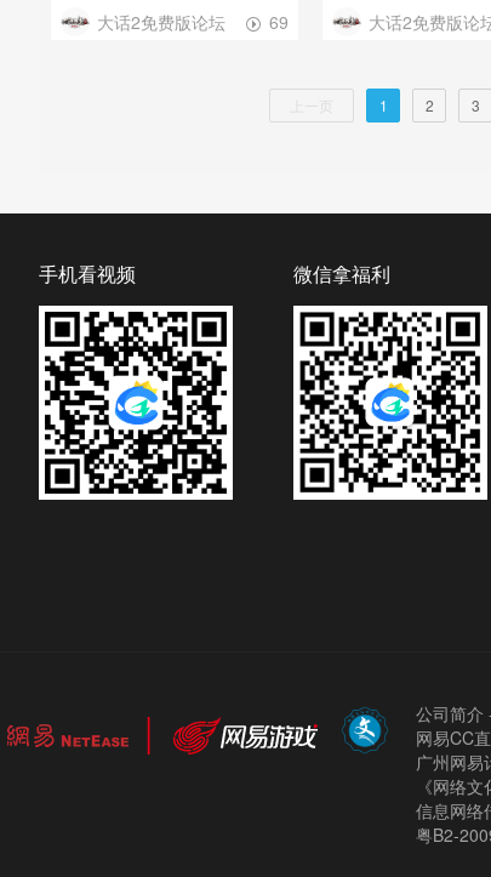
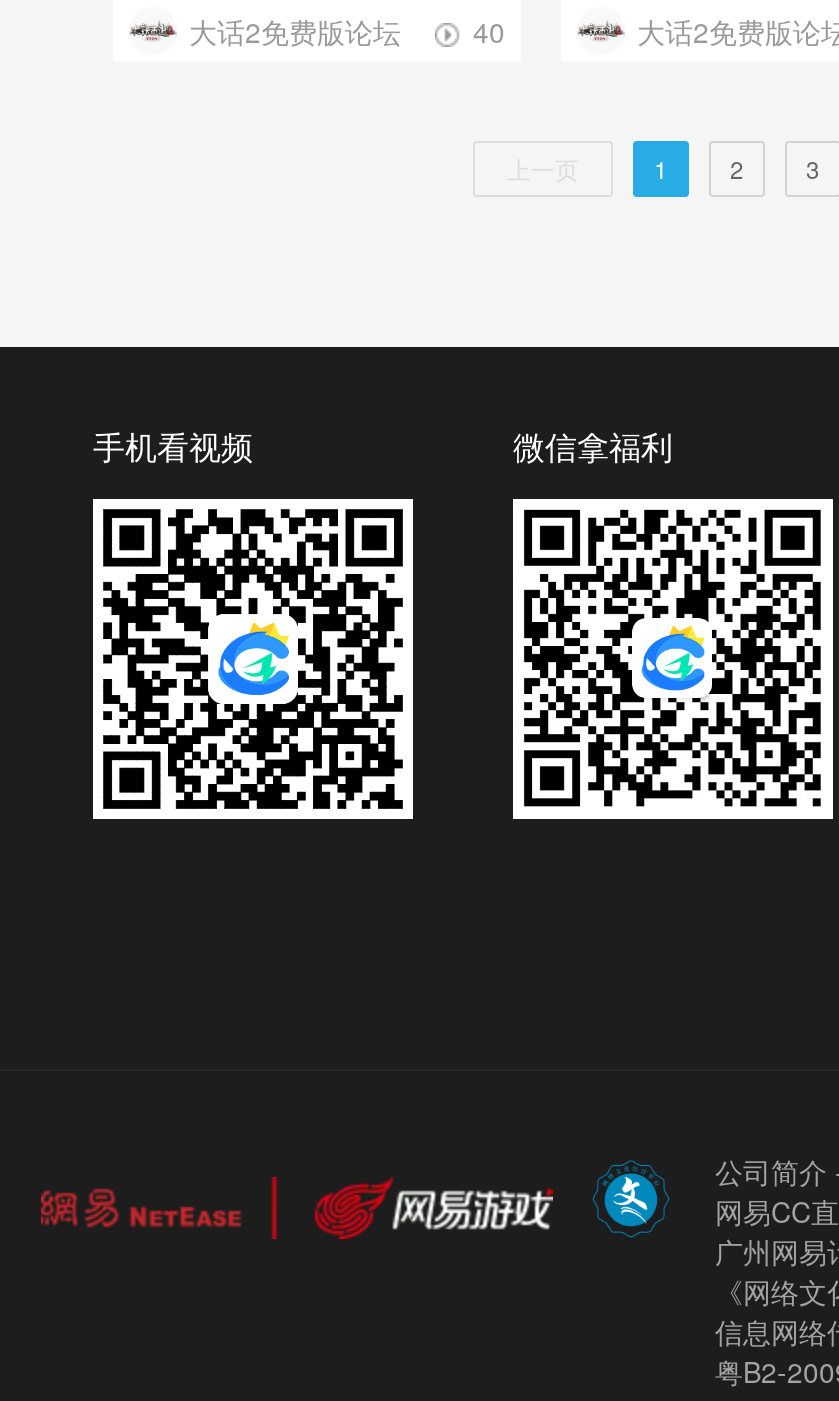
[97,9,289,33] 大话2免费版论坛 69 -> [189,10,505,50] 大话2免费版论坛 40

